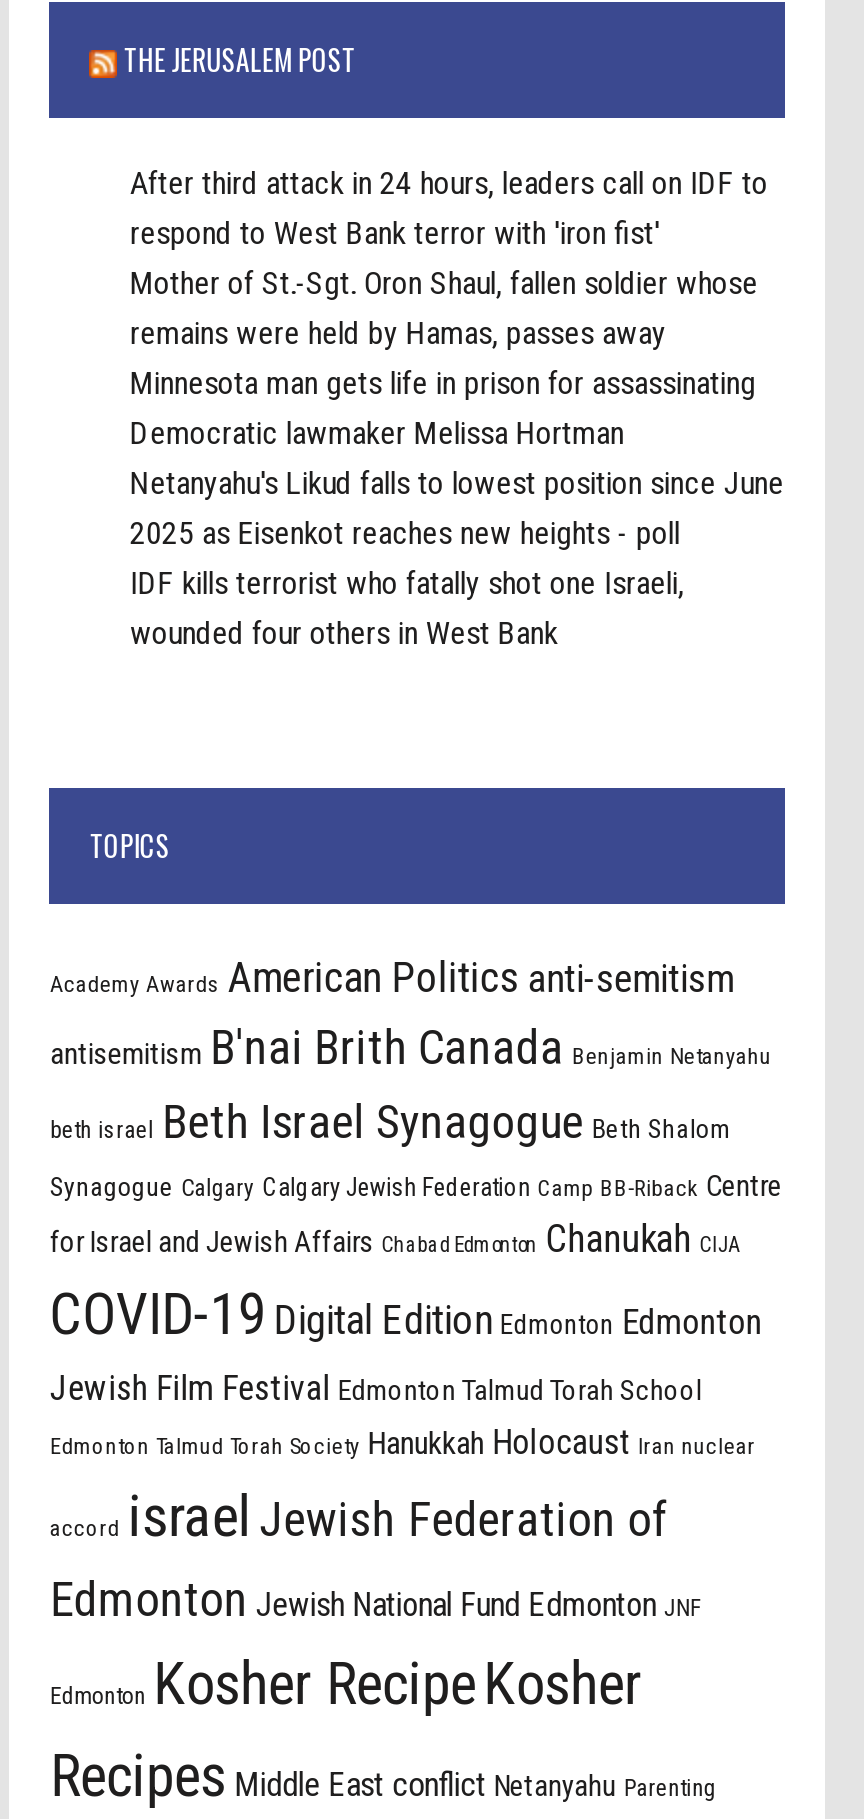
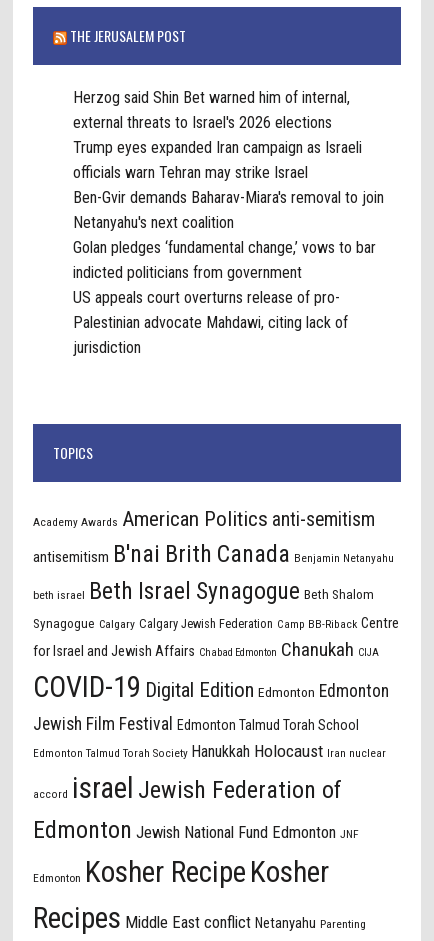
[130,165,784,653] After third attack in 24 hours, leaders call on IDF to | respond to West Bank terror with 'iron fist' | Mother of St.-Sgt. Oron Shaul, fallen soldier whose | remains were held by Hamas, passes away | Minnesota man gets life in prison for assassinating | Democratic lawmaker Melissa Hortman | Netanyahu's Likud falls to lowest position since June | 2025 as Eisenkot reaches new heights - poll | IDF kills terrorist who fatally shot one Israeli, | wounded four others in West Bank -> [73,87,384,356] Herzog said Shin Bet warned him of internal, | external threats to Israel's 2026 elections | Trump eyes expanded Iran campaign as Israeli | officials warn Tehran may strike Israel | Ben-Gvir demands Baharav-Miara's removal to join | Netanyahu's next coalition | Golan pledges ‘fundamental change,’ vows to bar | indicted politicians from government | US appeals court overturns release of pro- | Palestinian advocate Mahdawi, citing lack of | jurisdiction

